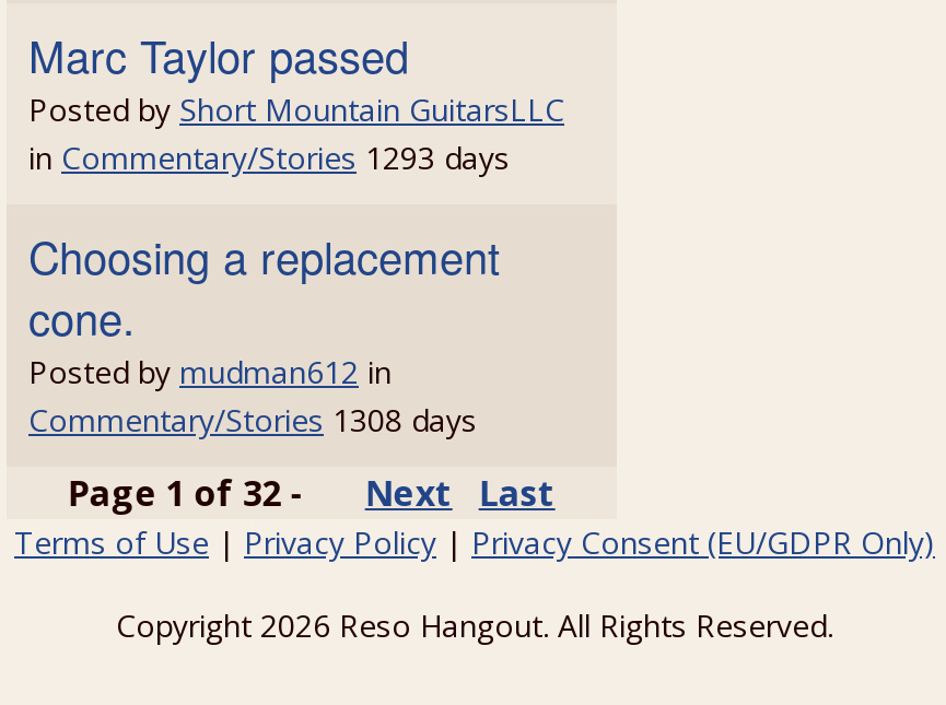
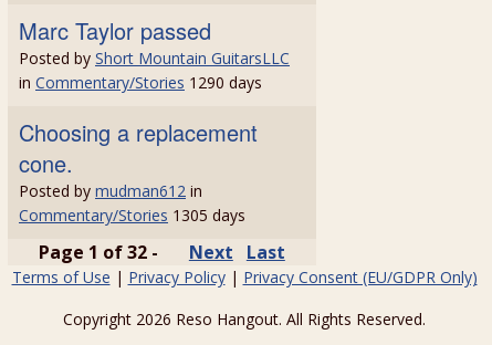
[28,137,510,178] in Commentary/Stories 1293 days -> [19,72,262,93] in Commentary/Stories 1290 days
[28,399,477,440] Commentary/Stories 1308 days -> [19,205,245,226] Commentary/Stories 1305 days

